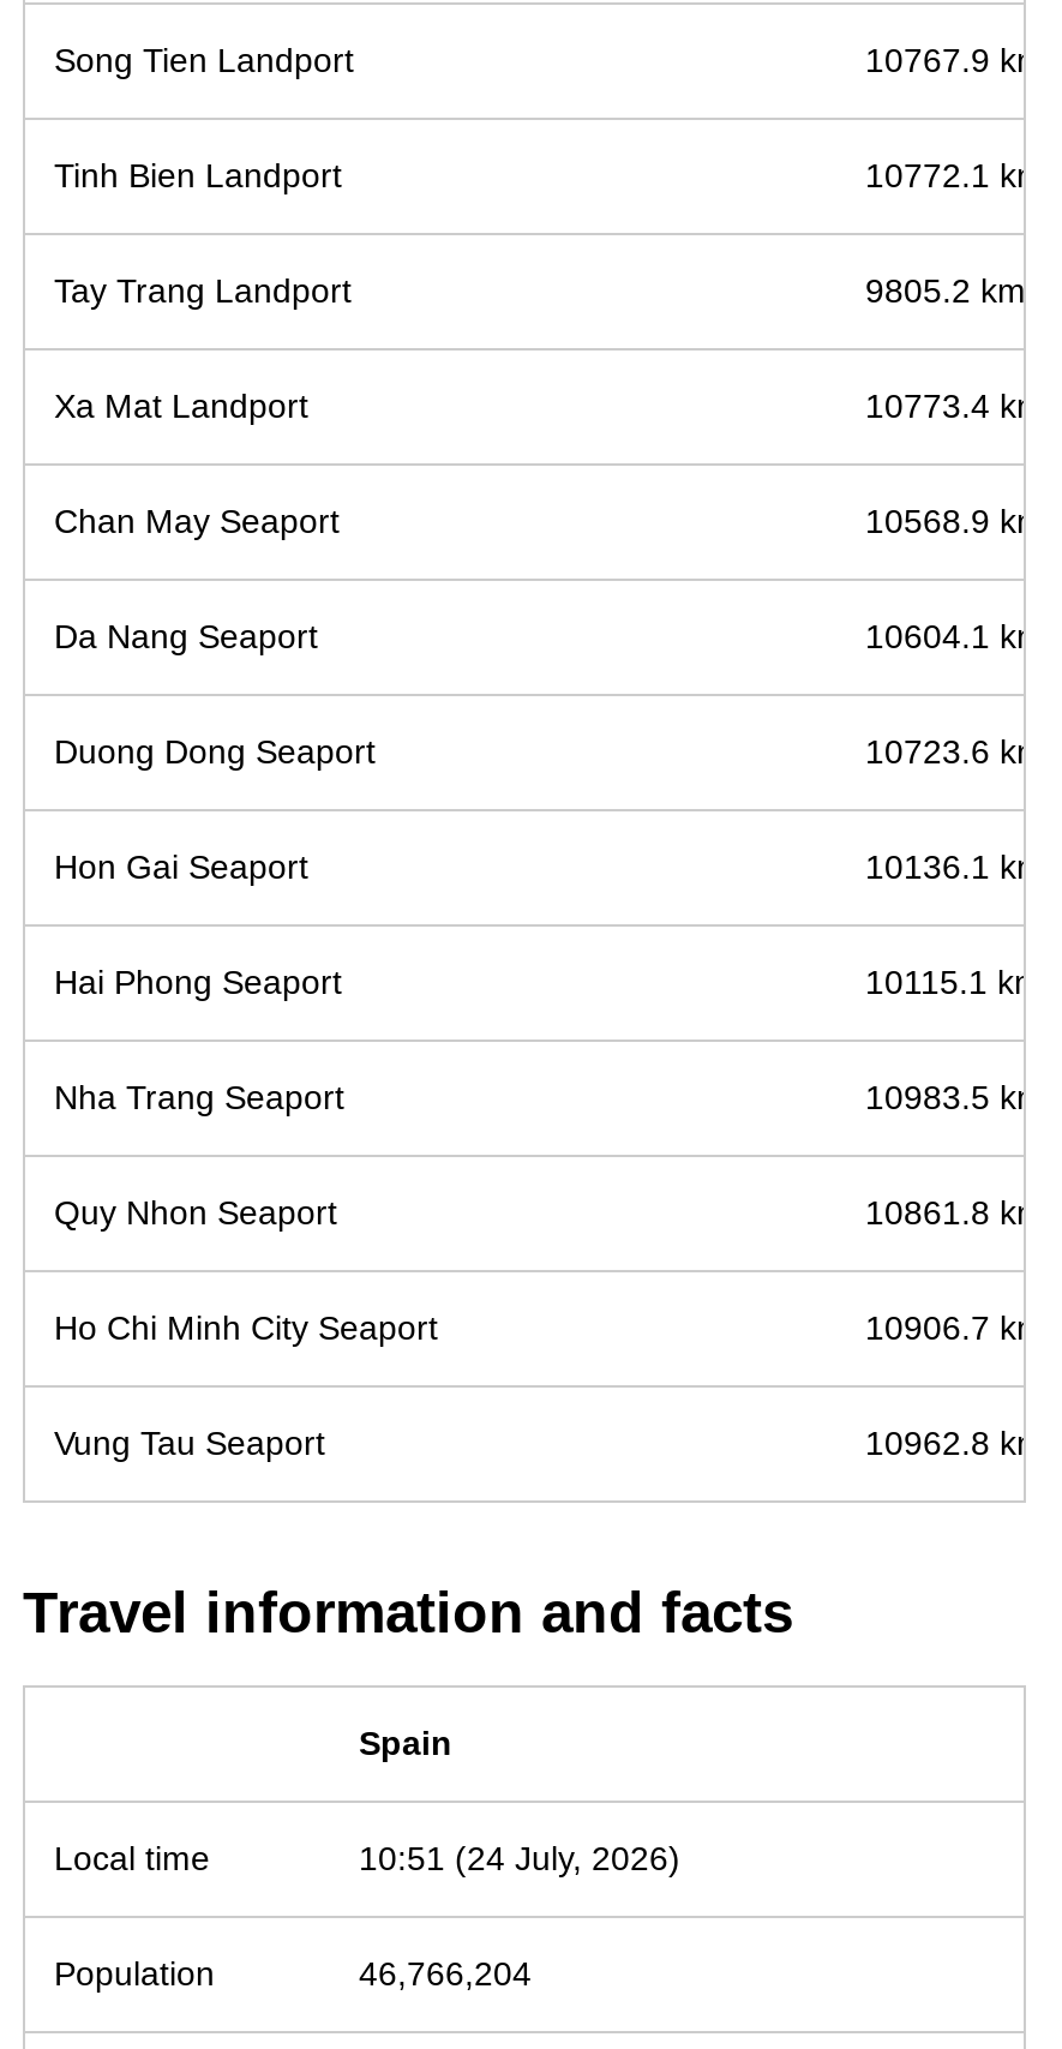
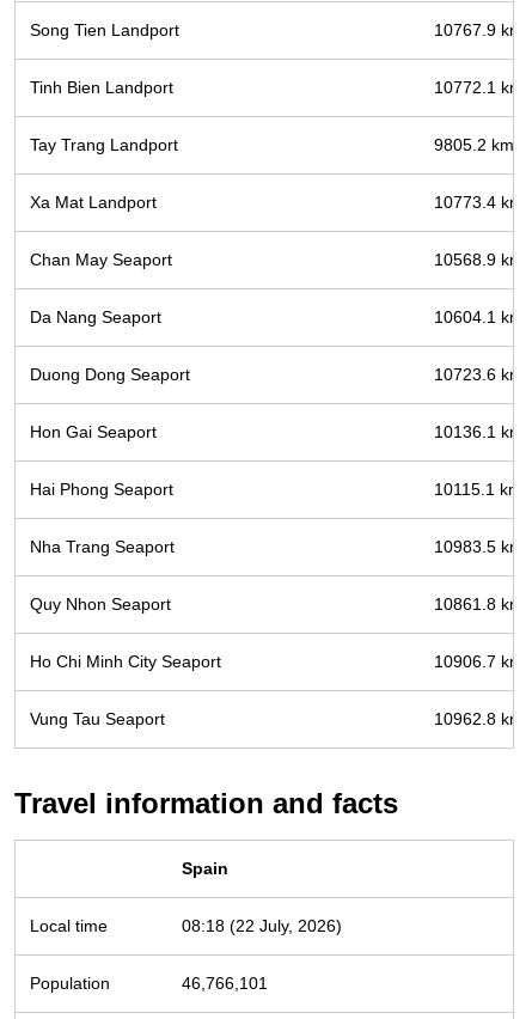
[359,1840,680,1878] 10:51 (24 July, 2026) -> [182,917,342,936] 08:18 (22 July, 2026)
[359,1955,532,1993] 46,766,204 -> [182,974,268,993] 46,766,101

